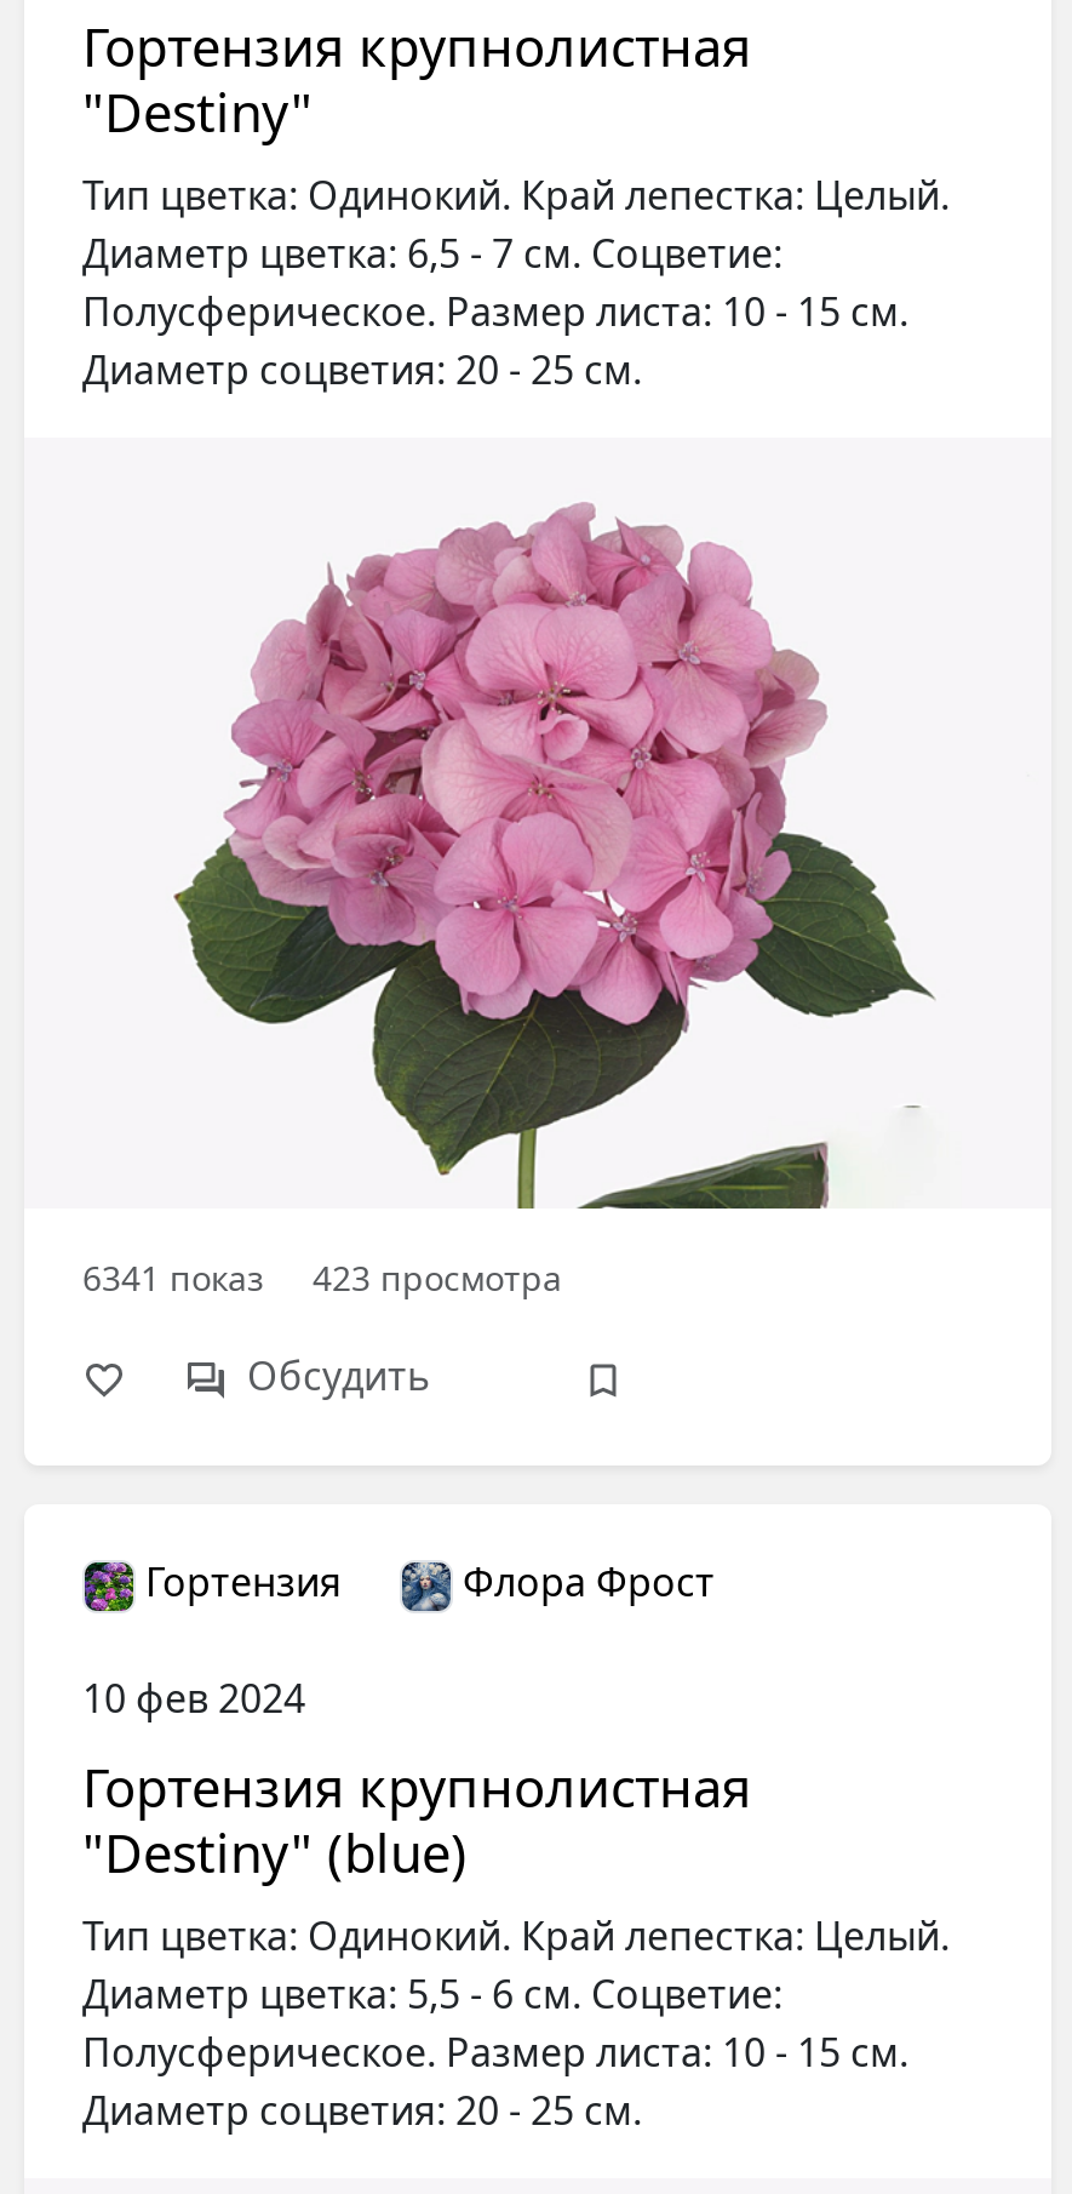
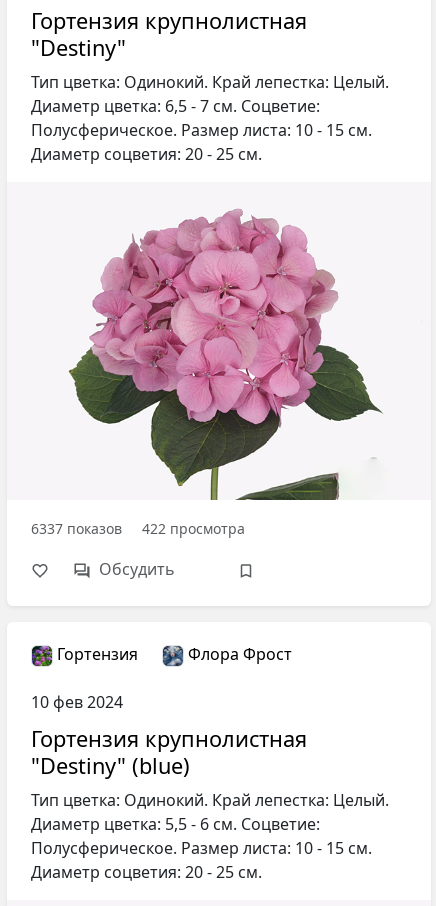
[82,1255,562,1301] 6341 показ | 423 просмотра -> [31,519,245,538] 6337 показов | 422 просмотра

